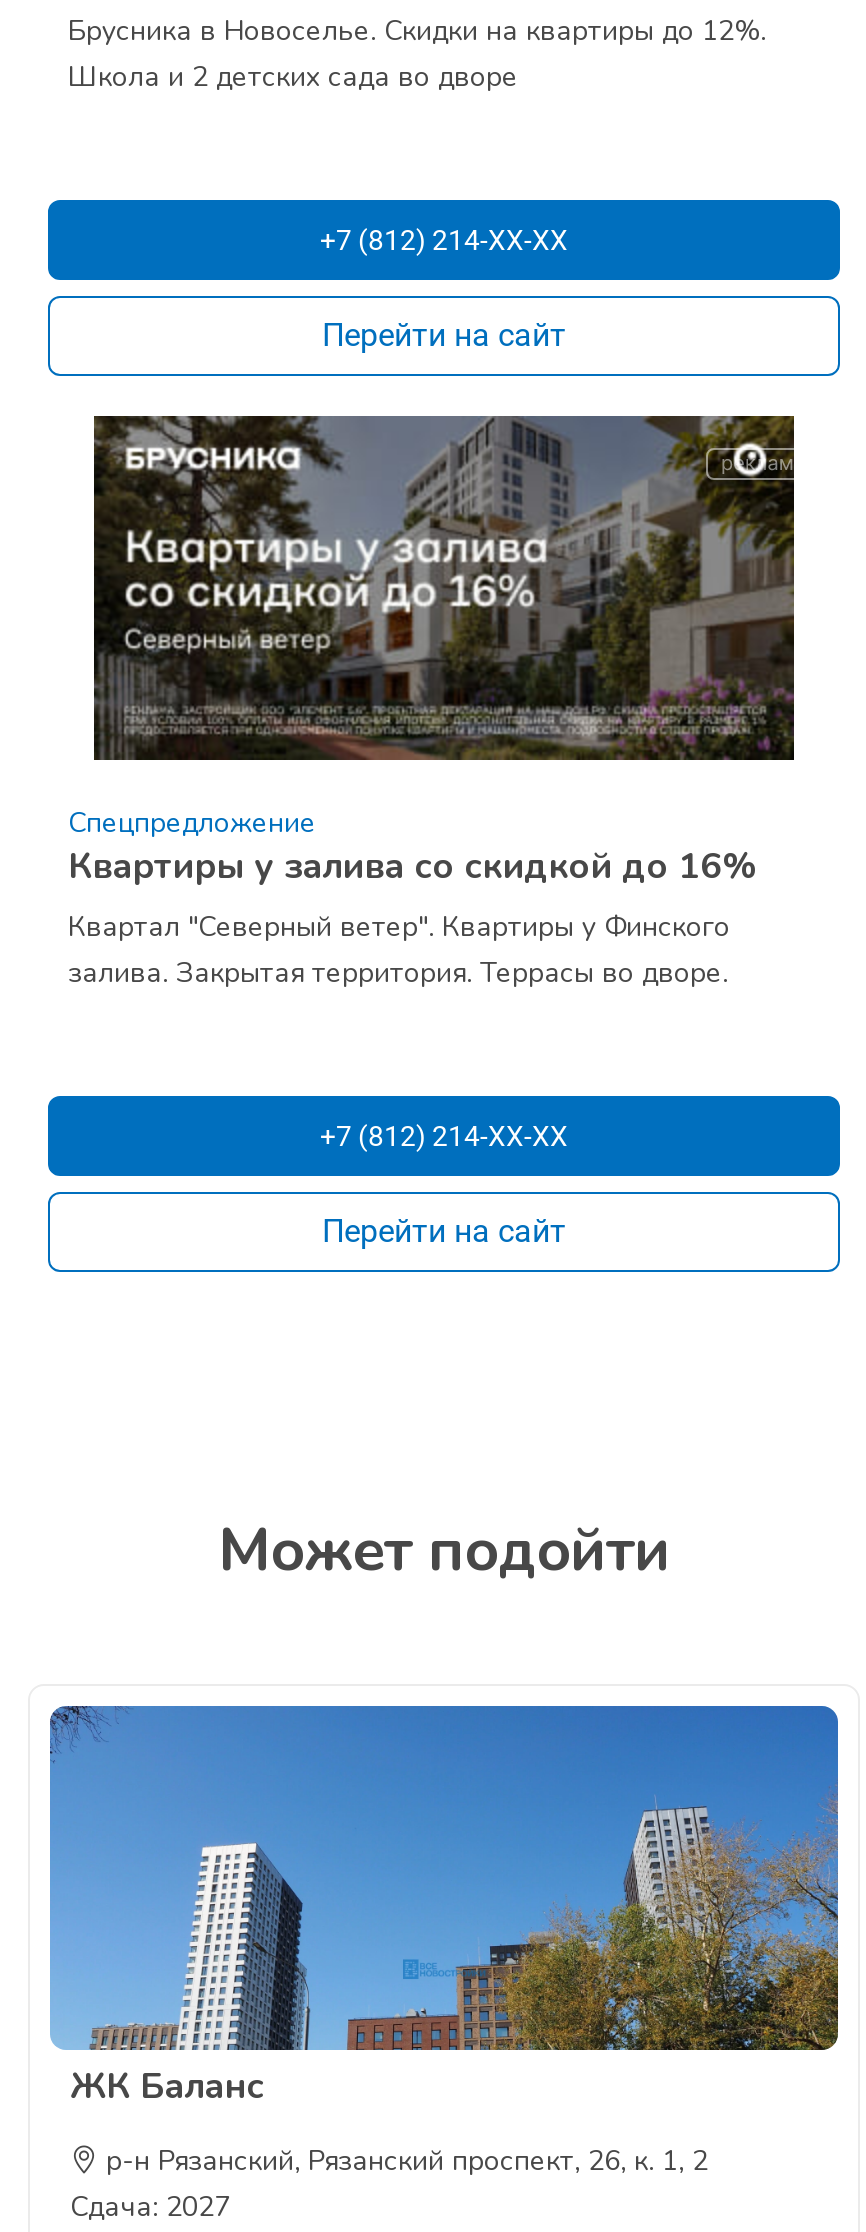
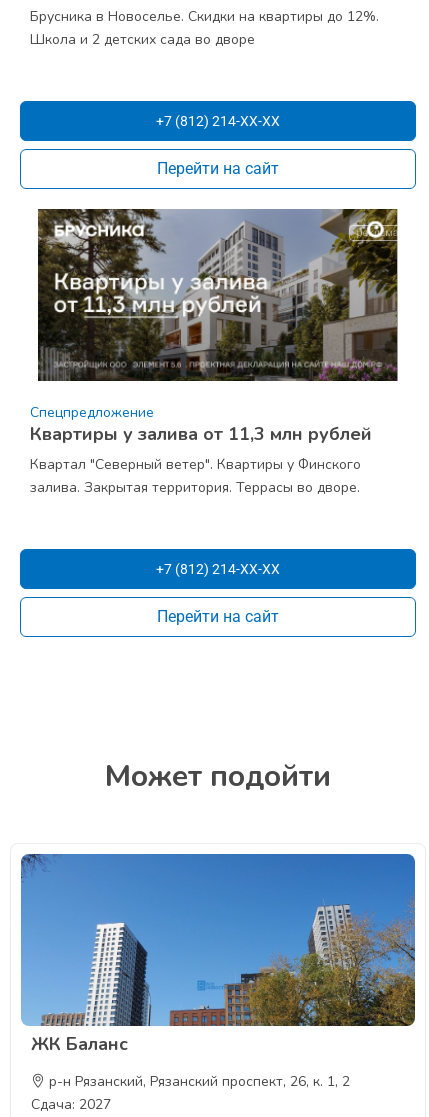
[84,414,804,760] [image] -> [37,208,399,382] [image]
[68,842,758,890] Квартиры у залива со скидкой до 16% -> [30,422,372,446] Квартиры у залива от 11,3 млн рублей

